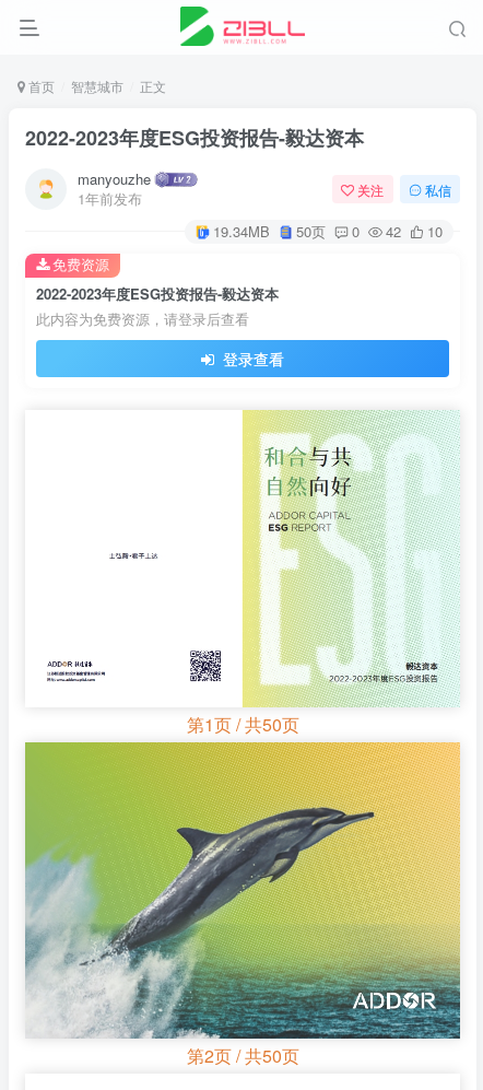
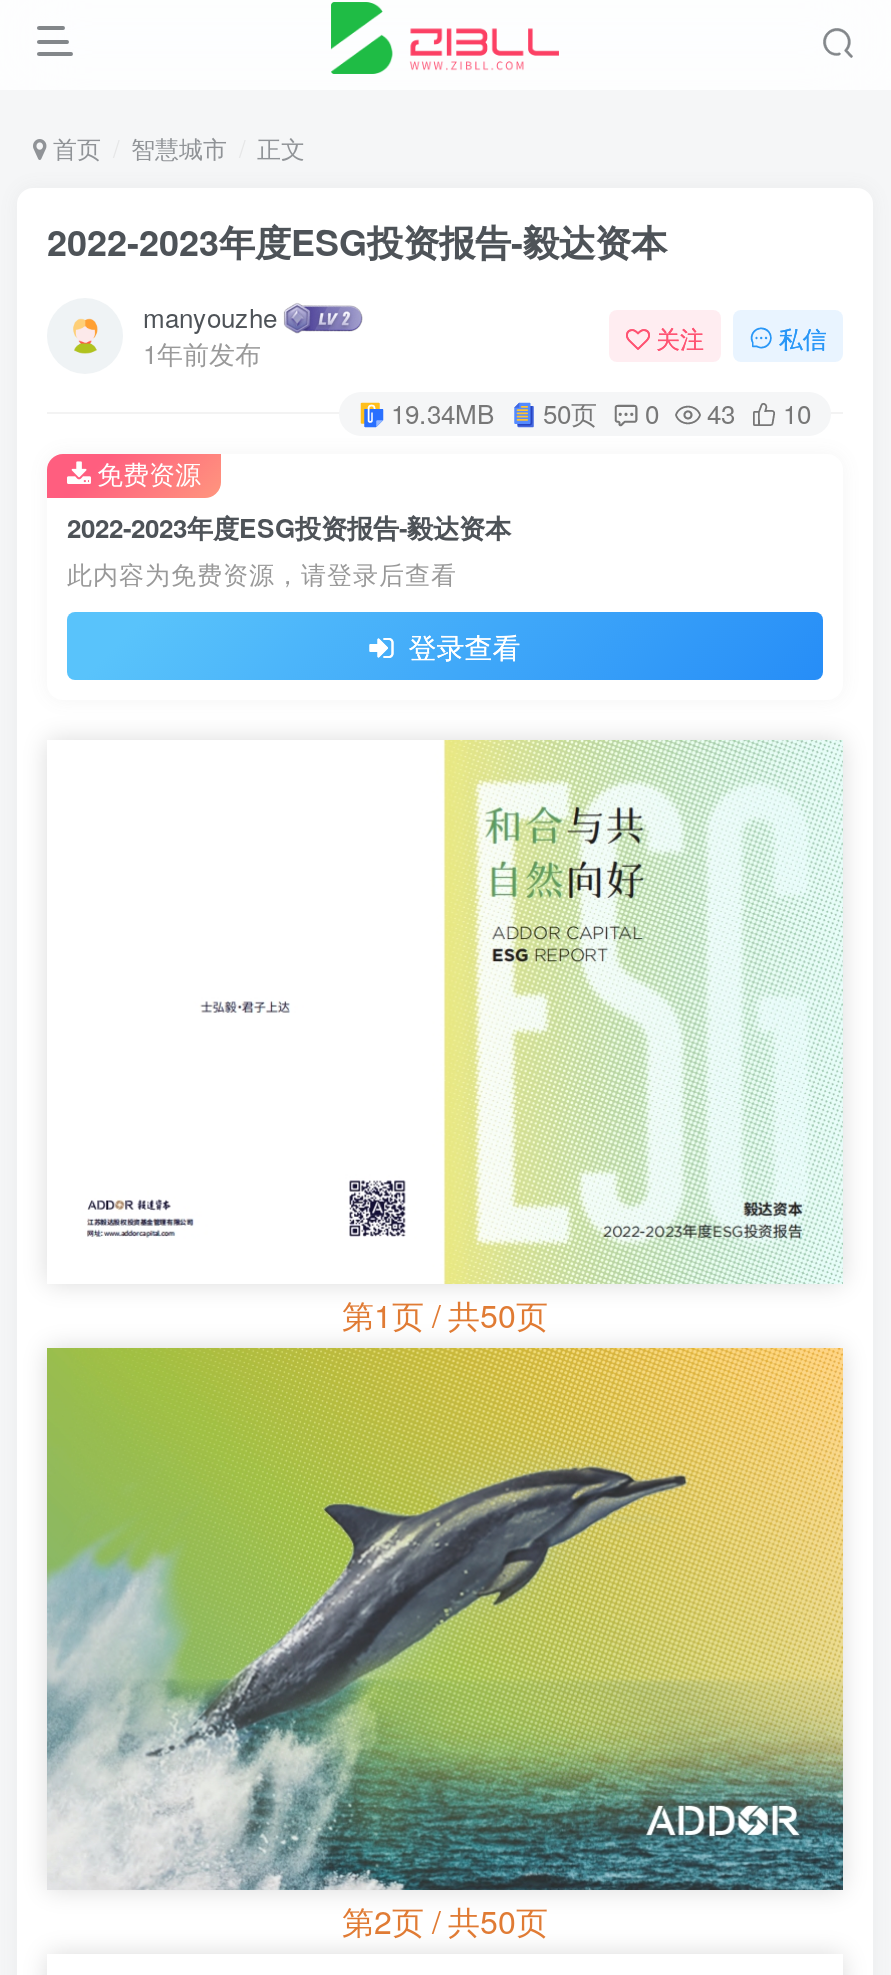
[213,221,443,242] 19.34MB 50页 0 42 10 -> [391,394,811,432] 19.34MB 50页 0 43 10

